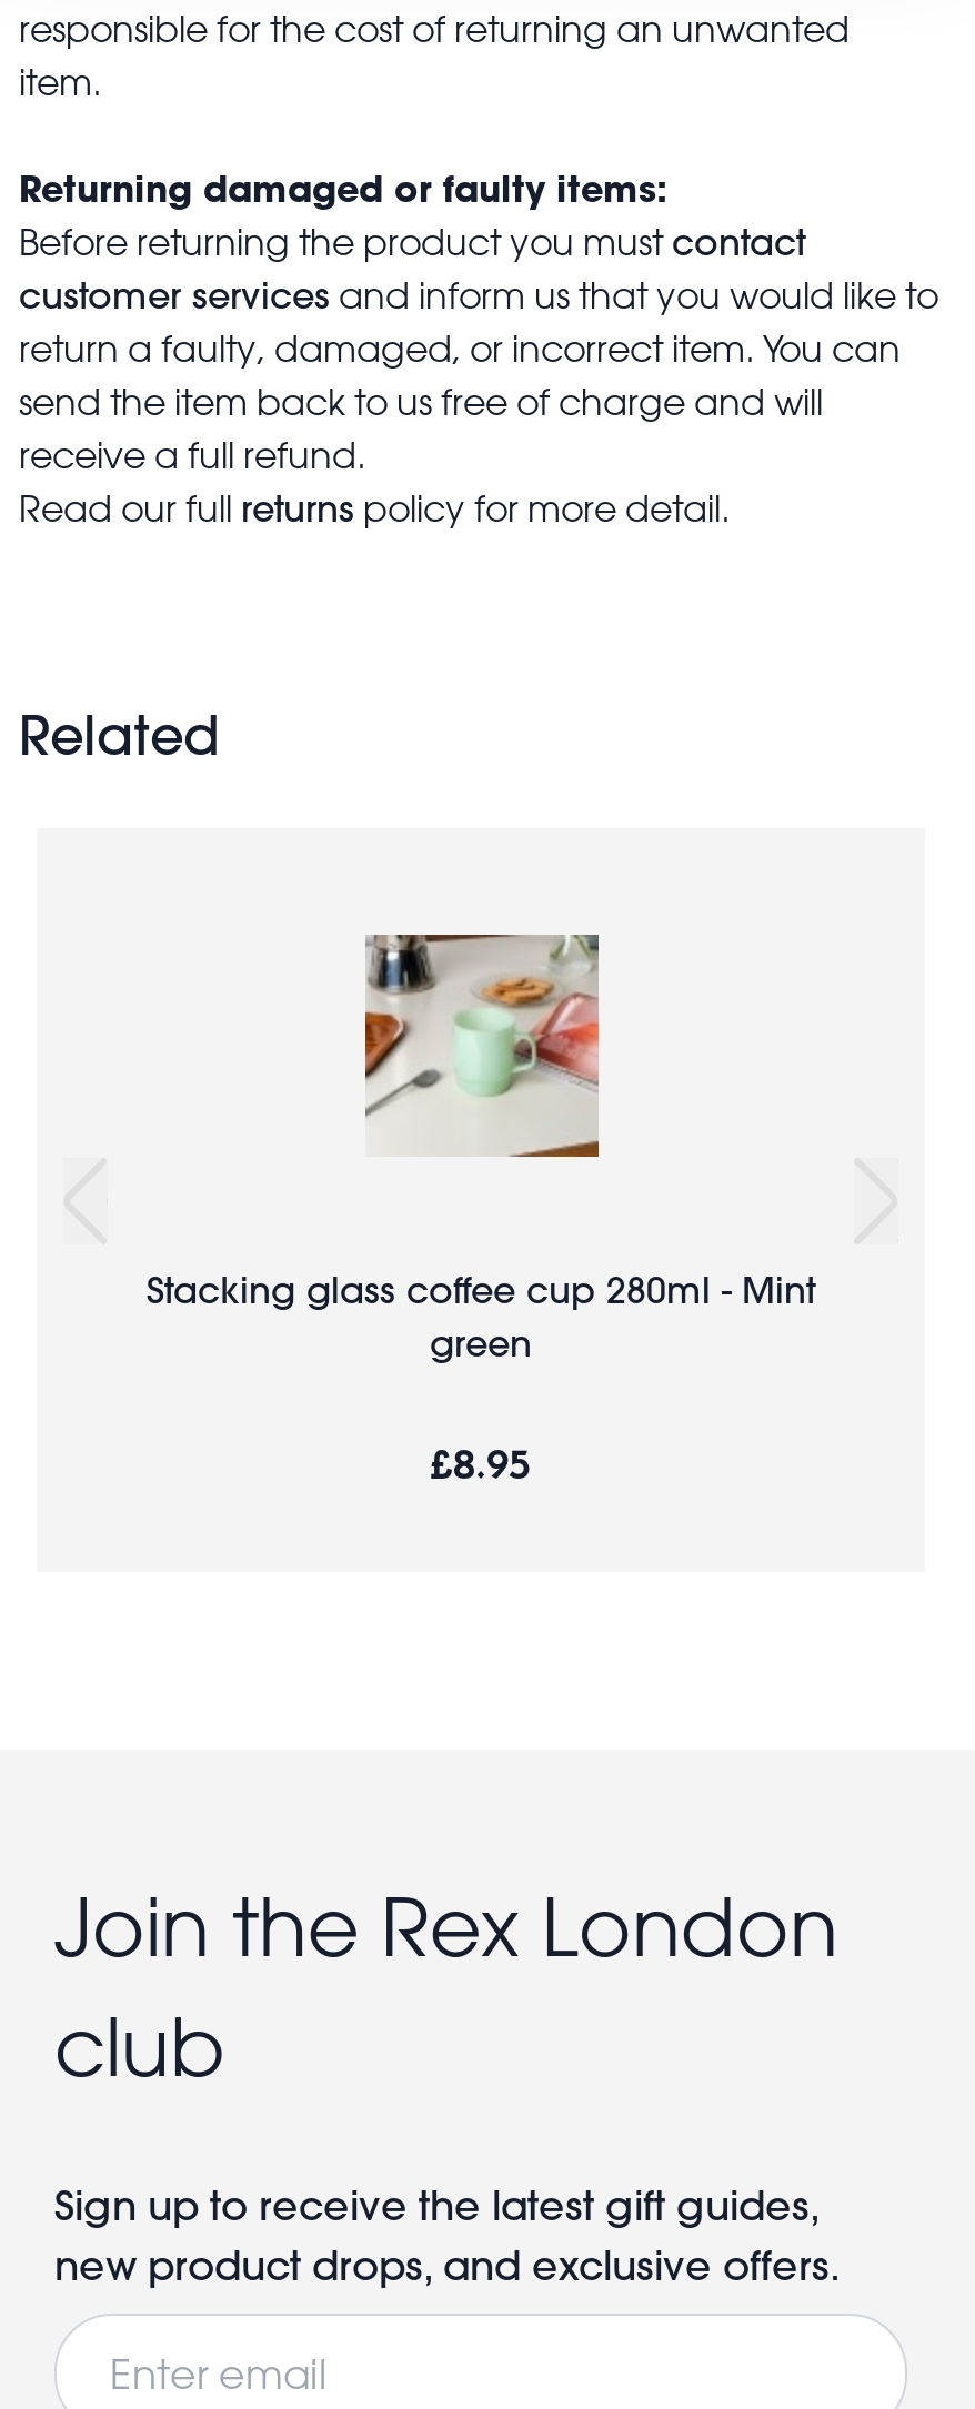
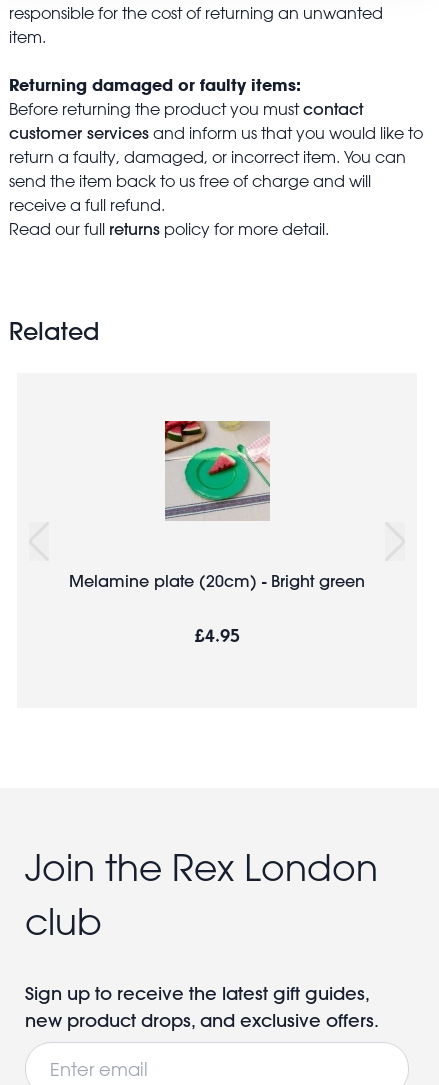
[363,933,601,1159] [image] -> [164,420,271,521] [image]
[147,1266,815,1366] Stacking glass coffee cup 280ml - Mint | green -> [69,570,365,591] Melamine plate (20cm) - Bright green
[431,1450,531,1490] £8.95 -> [194,629,239,647] £4.95

